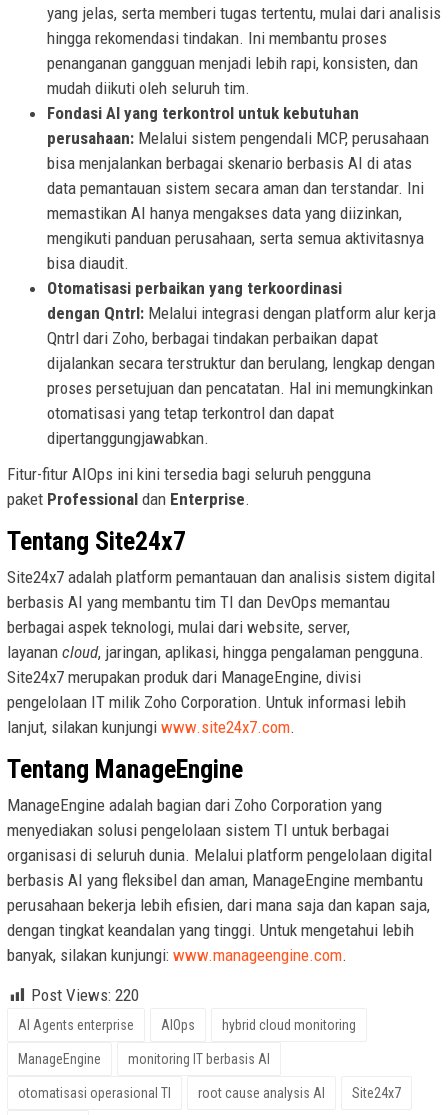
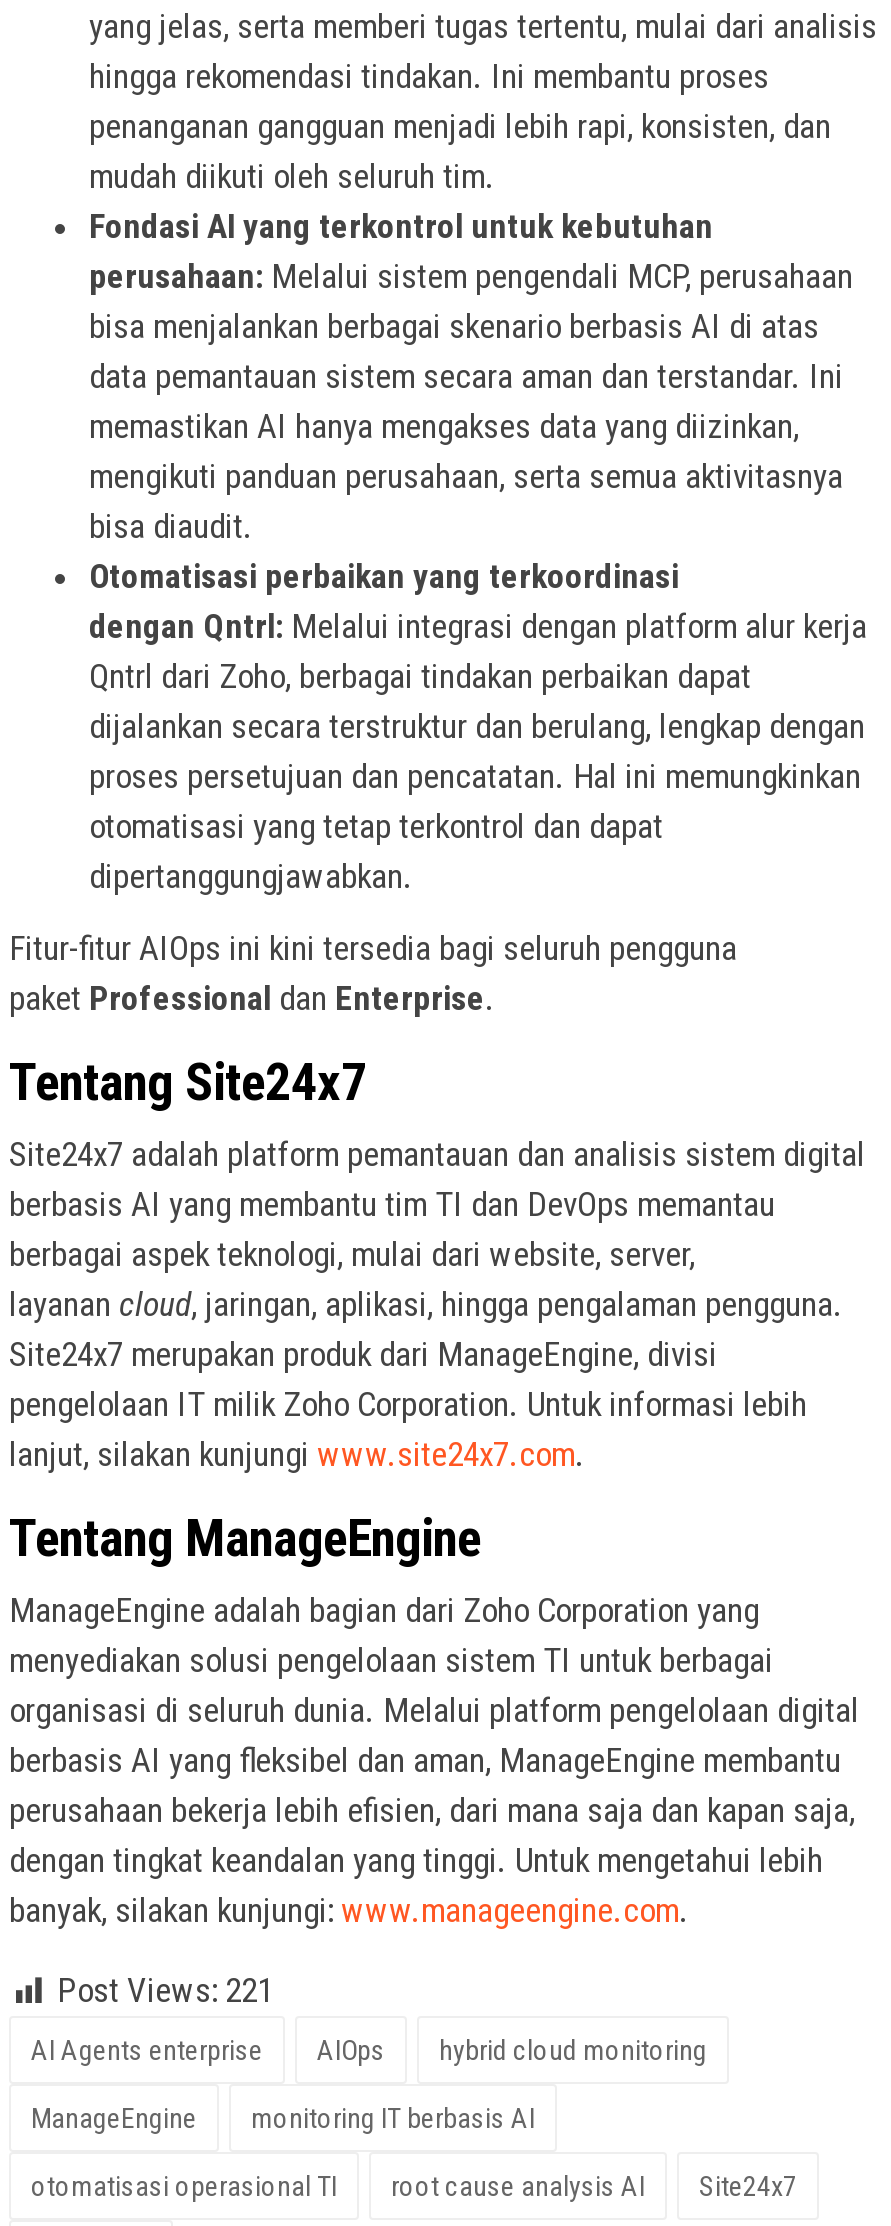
[31,985,139,1005] Post Views: 220 -> [57,1971,273,2011] Post Views: 221

